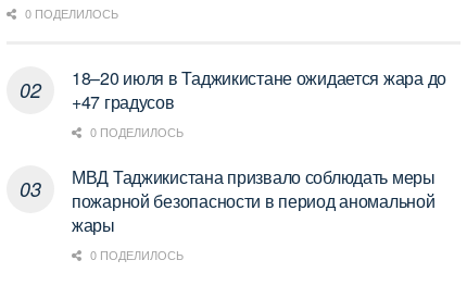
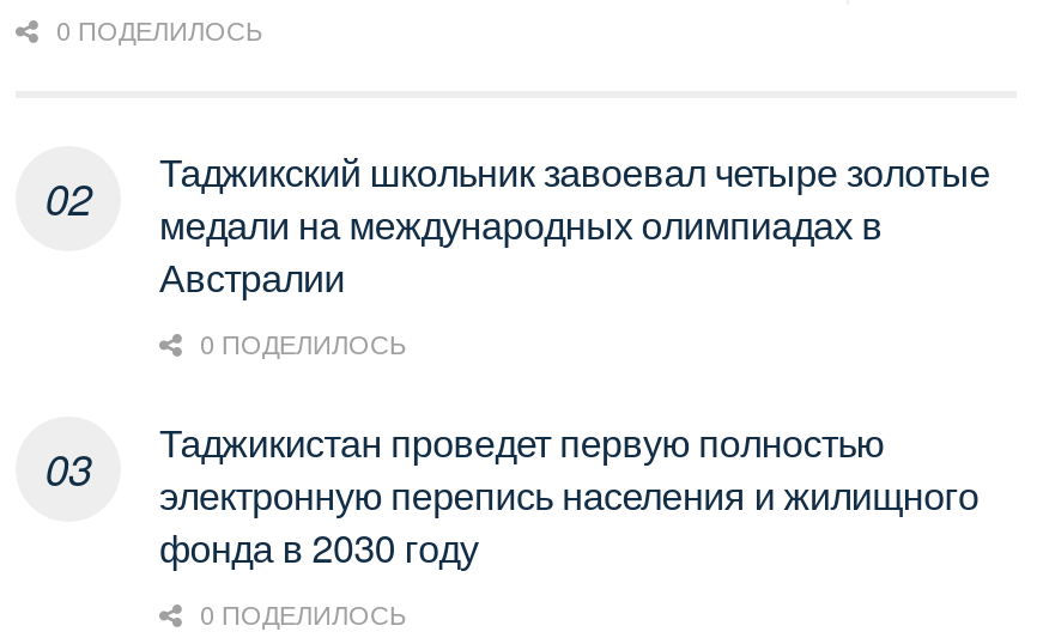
[72,66,446,115] 18–20 июля в Таджикистане ожидается жара до | +47 градусов -> [159,145,990,305] Таджикский школьник завоевал четыре золотые | медали на международных олимпиадах в | Австралии
[72,165,435,238] МВД Таджикистана призвало соблюдать меры | пожарной безопасности в период аномальной | жары -> [159,415,979,576] Таджикистан проведет первую полностью | электронную перепись населения и жилищного | фонда в 2030 году

